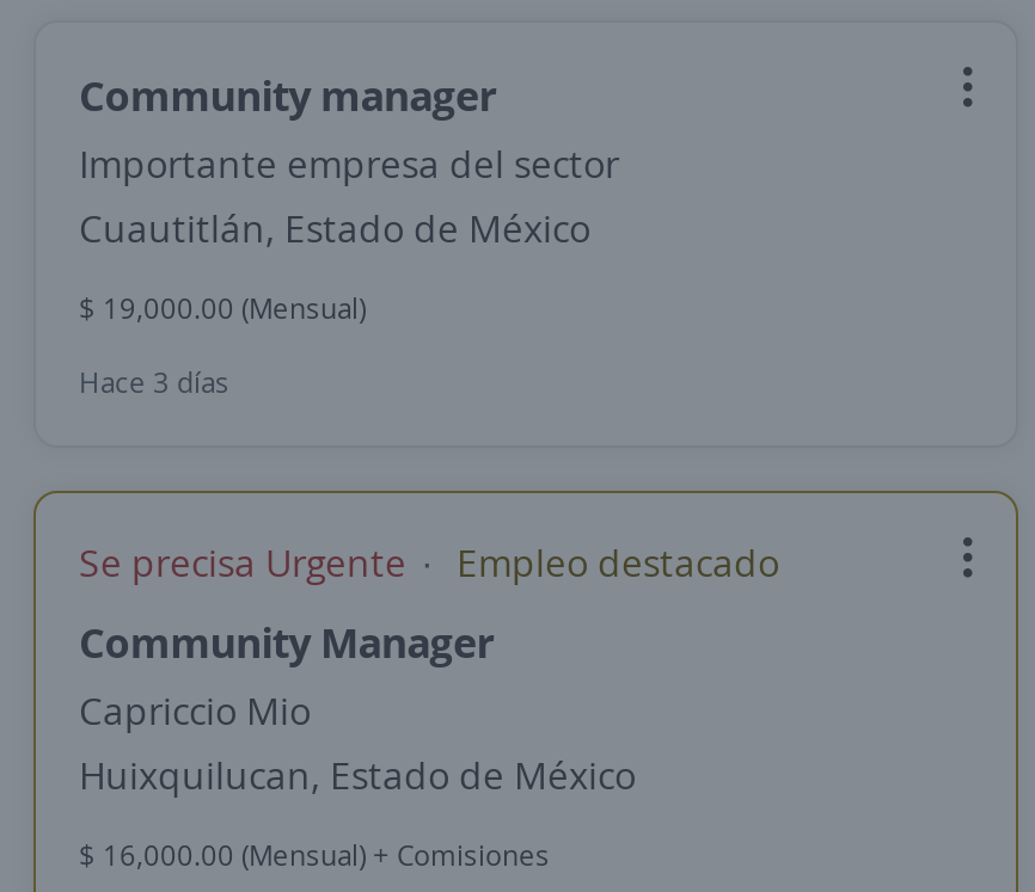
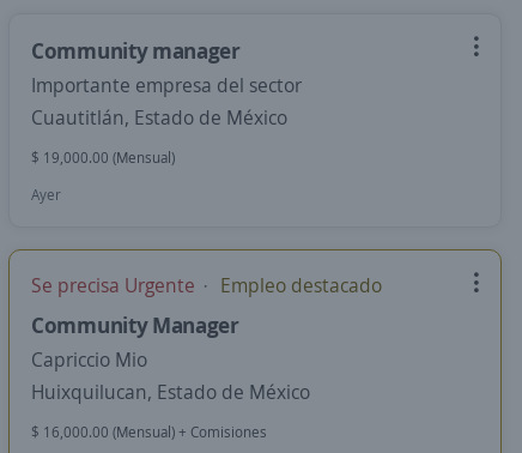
[79,362,229,402] Hace 3 días -> [31,185,61,205] Ayer

